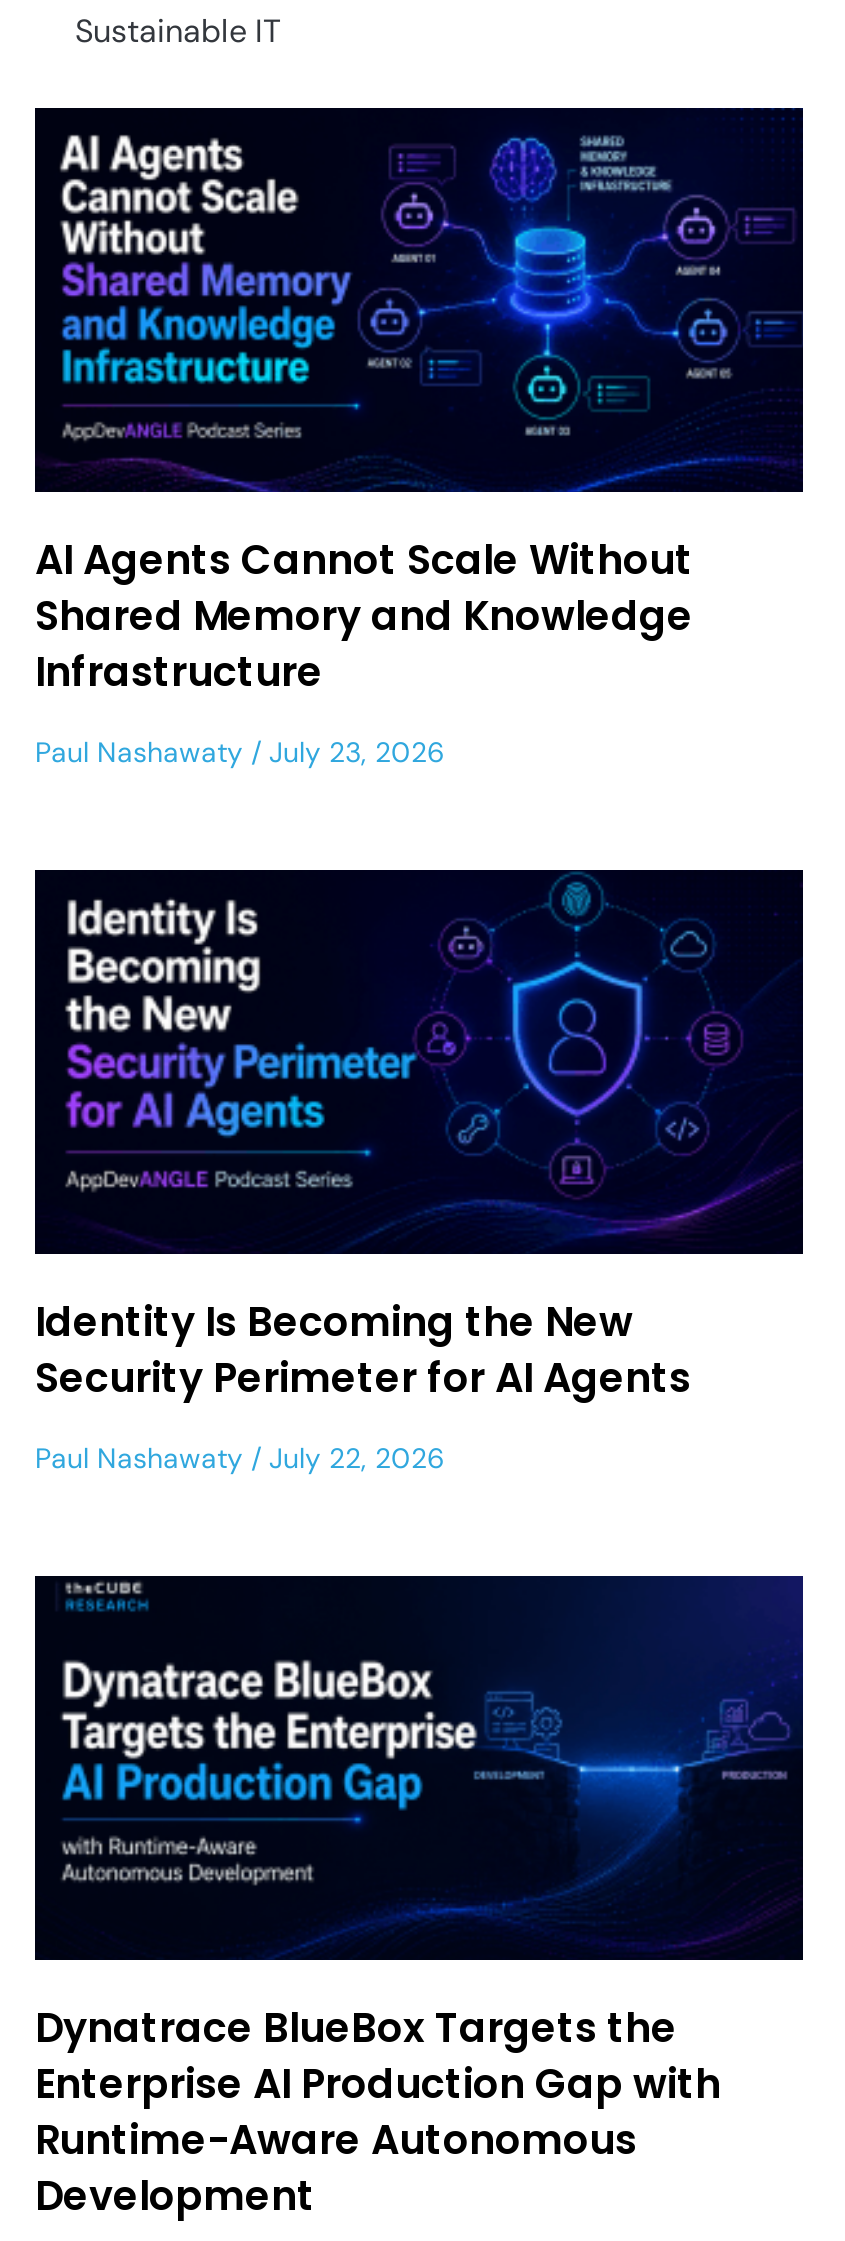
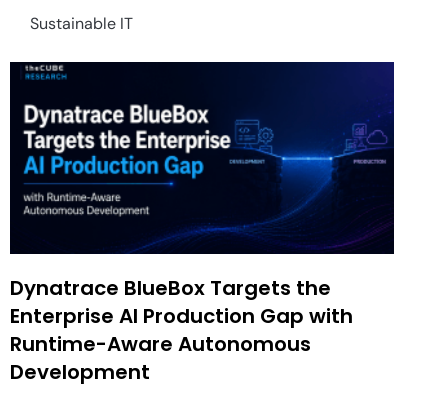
[35,108,803,770] [image] | AI Agents Cannot Scale Without | Shared Memory and Knowledge | Infrastructure | Paul Nashawaty July 23, 2026 -> none
[33,868,805,1476] [image] | Identity Is Becoming the New | Security Perimeter for AI Agents | Paul Nashawaty July 22, 2026 -> none

